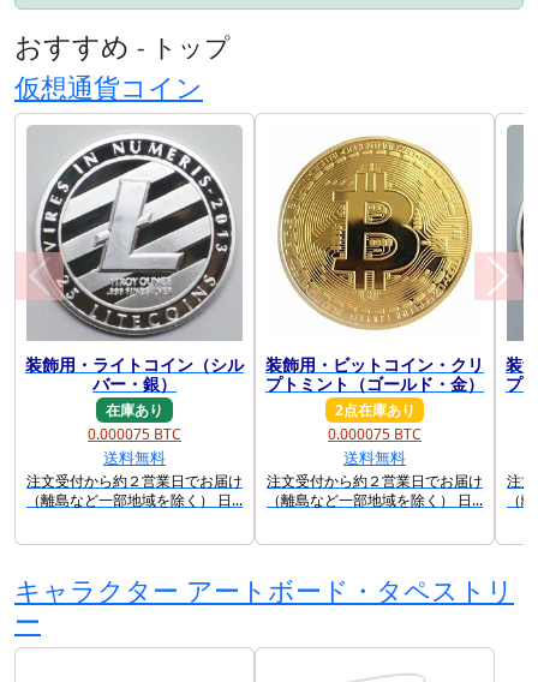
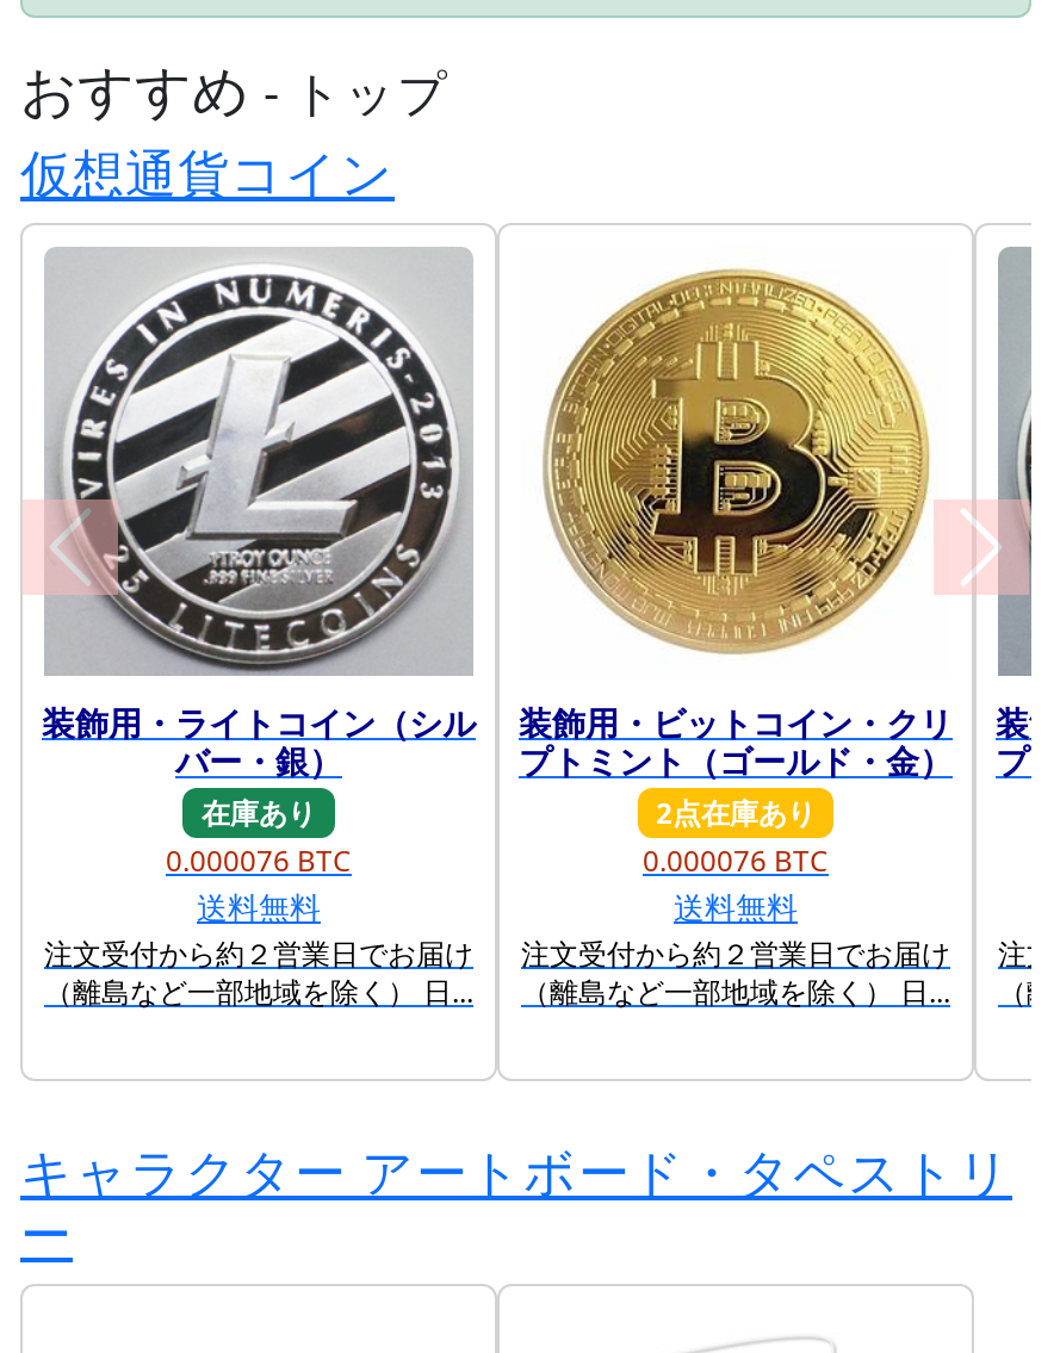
[88,424,181,444] 0.000075 BTC -> [166,840,352,880] 0.000076 BTC
[328,424,422,444] 0.000075 BTC -> [643,840,829,880] 0.000076 BTC

